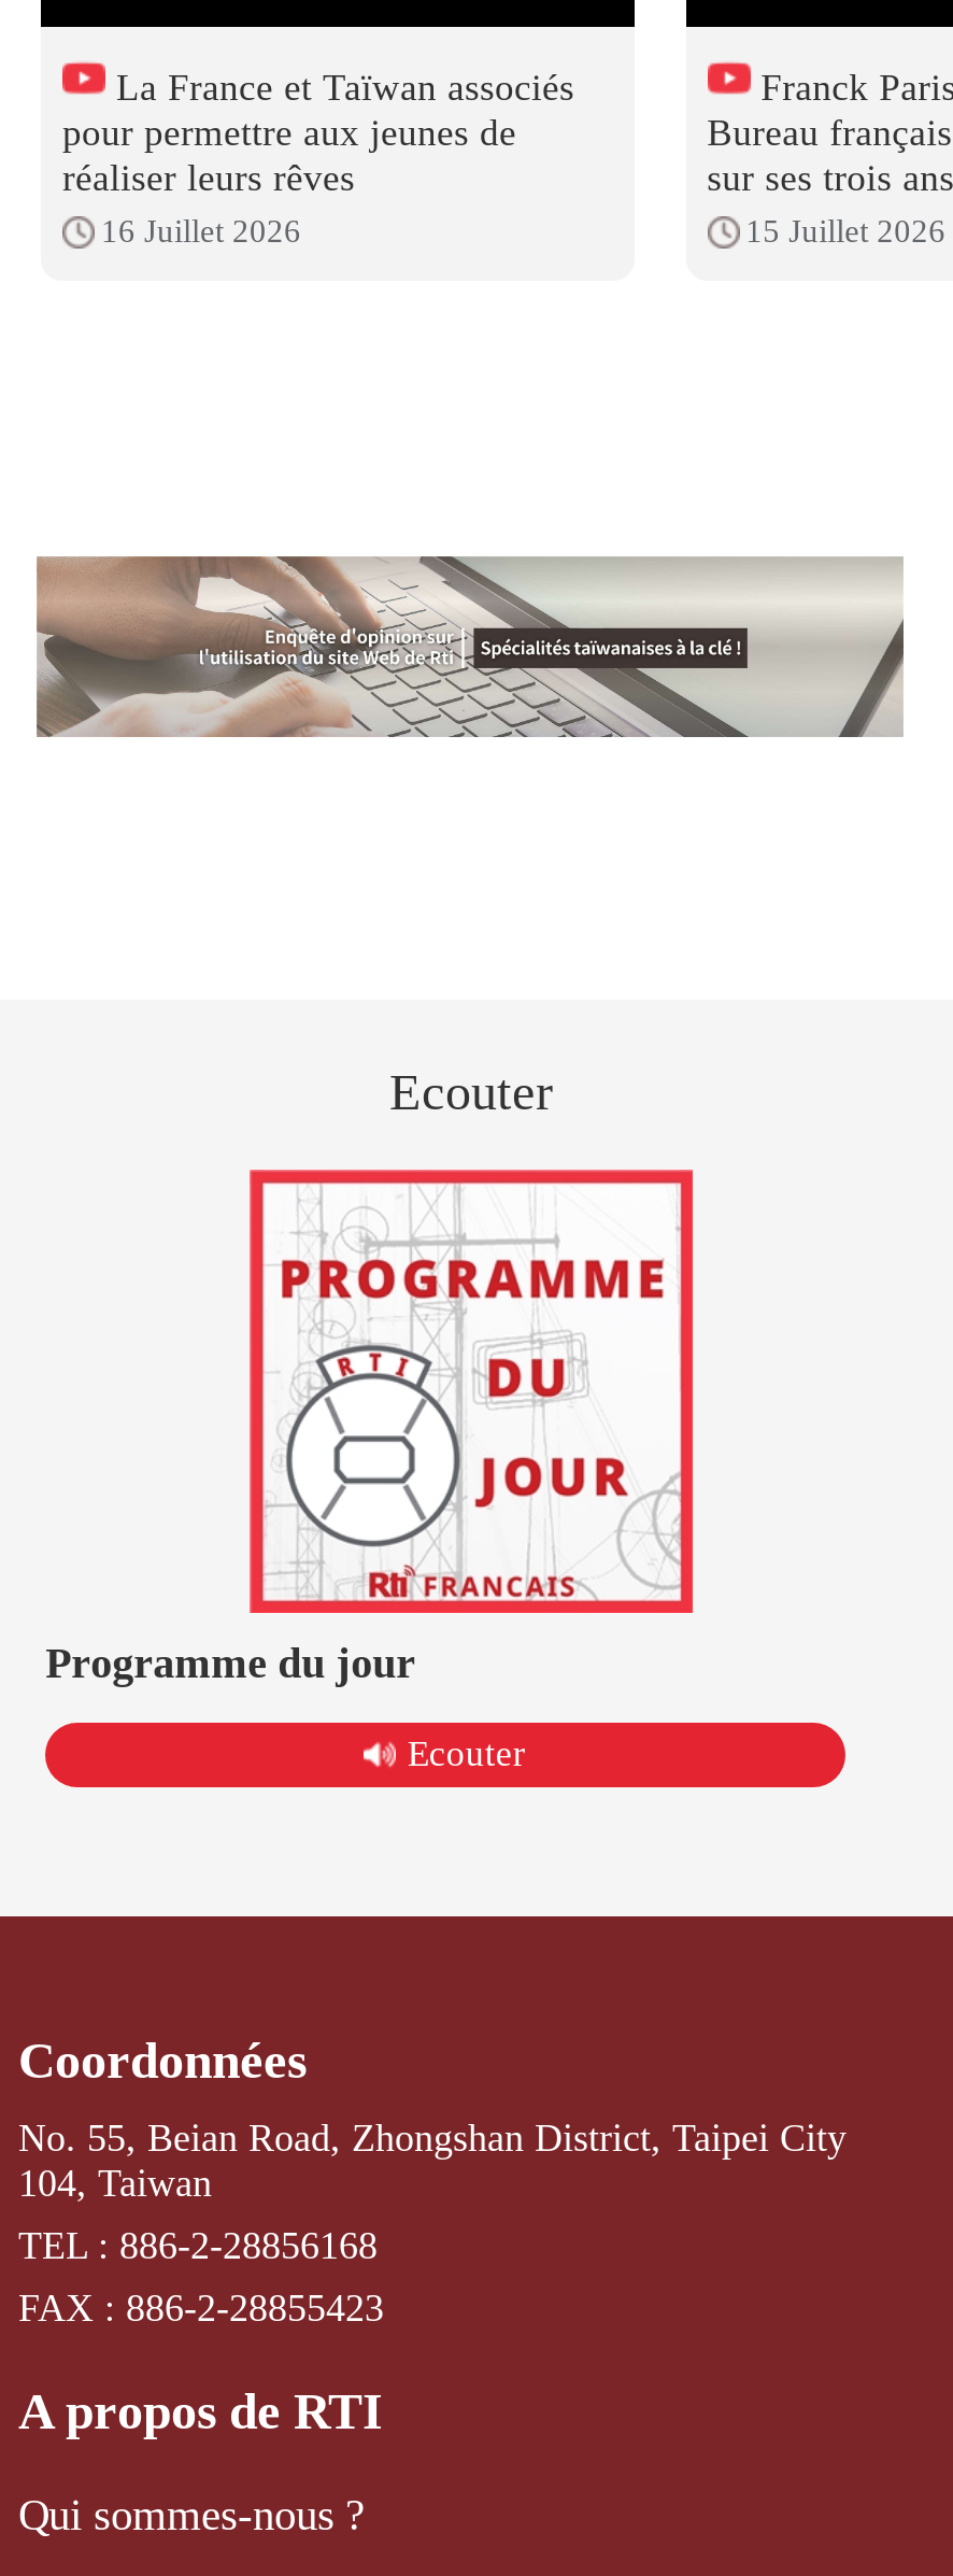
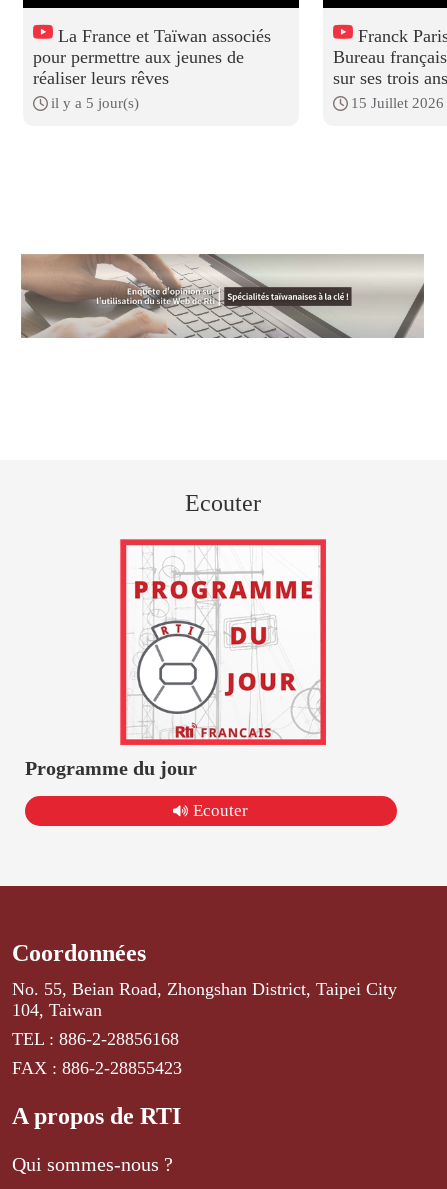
[101,214,301,248] 16 Juillet 2026 -> [51,95,139,111] il y a 5 jour(s)

